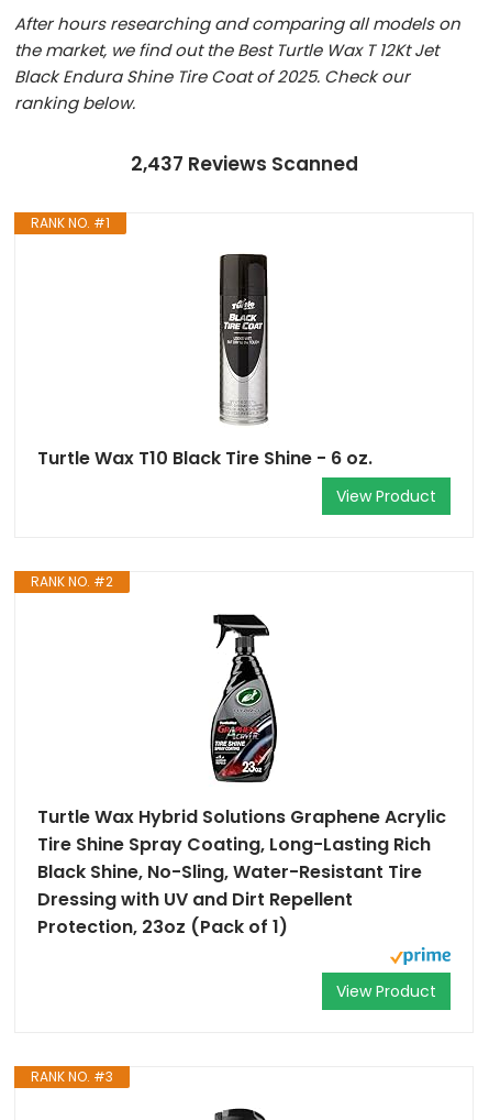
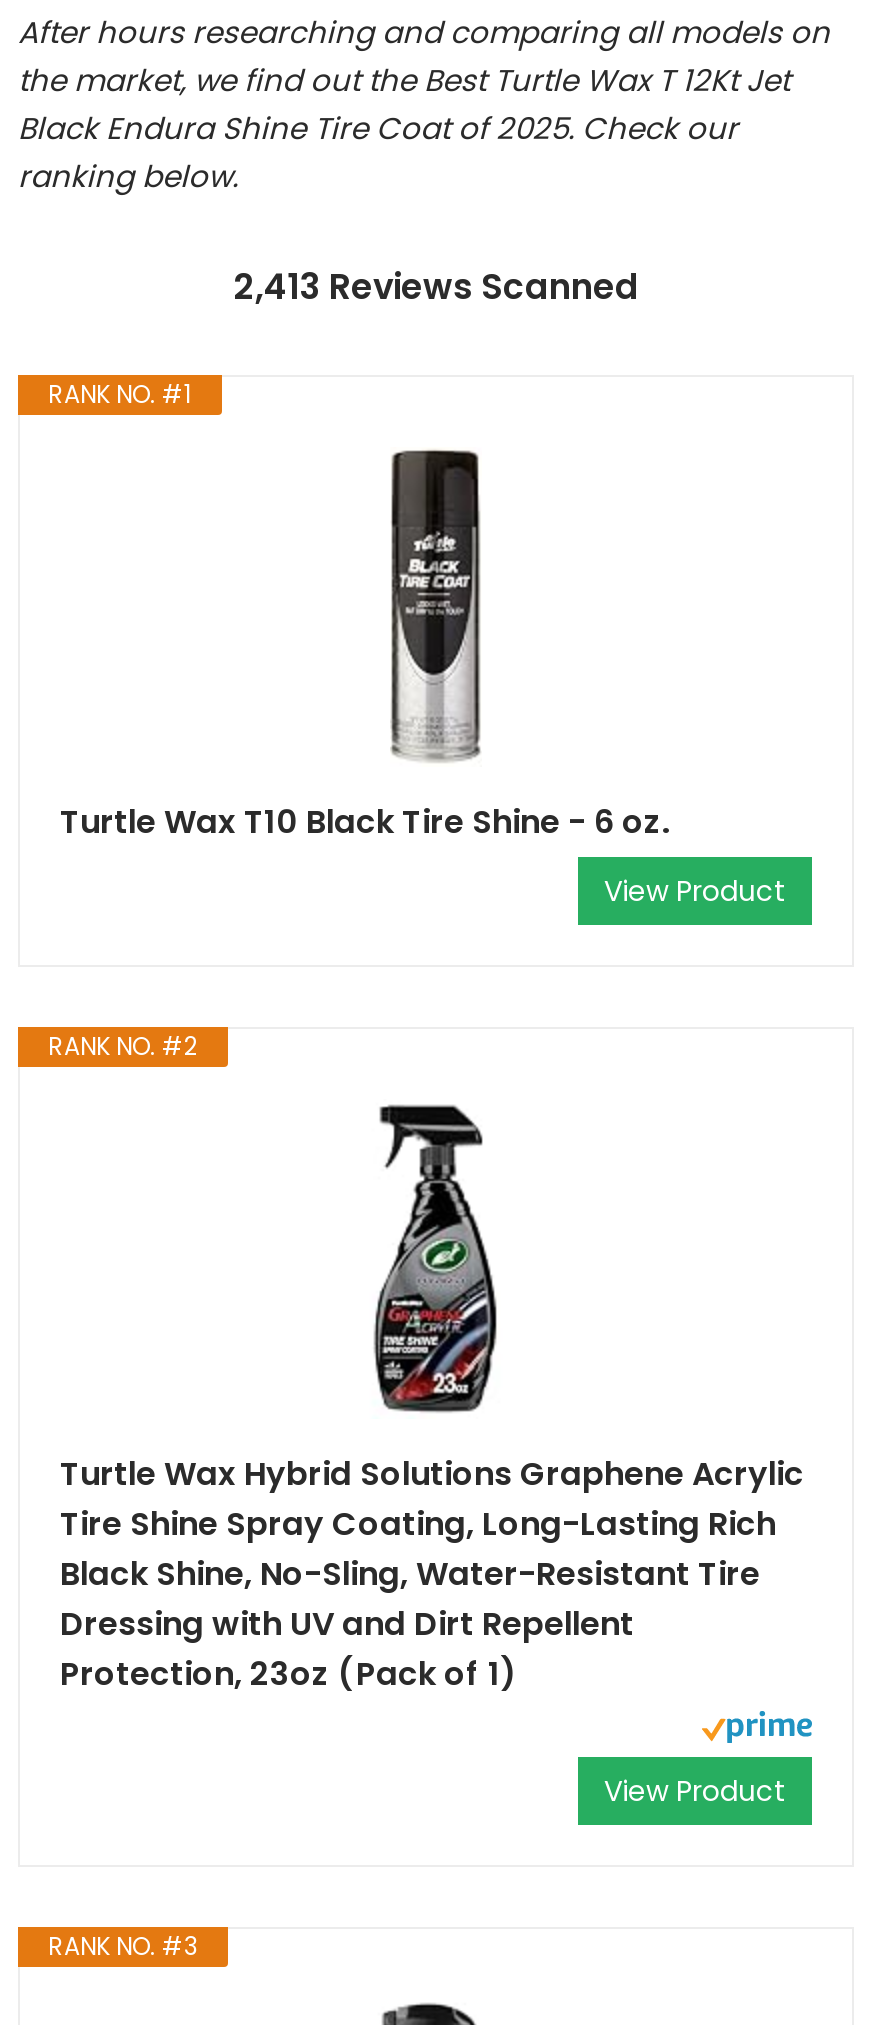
[130,151,358,177] 2,437 Reviews Scanned -> [233,263,639,311] 2,413 Reviews Scanned

